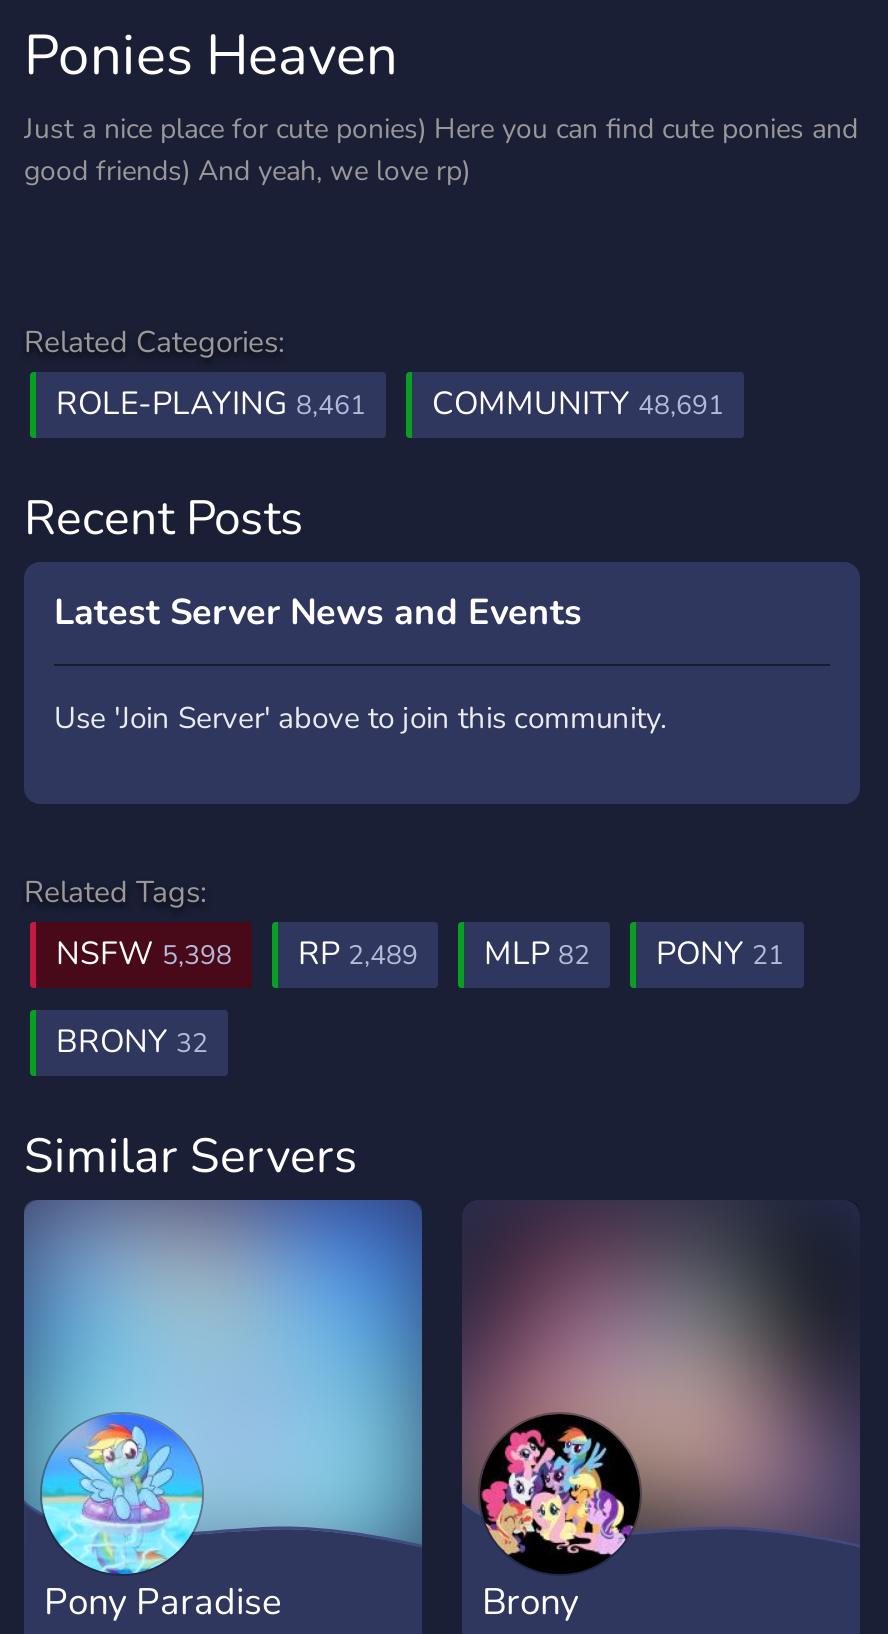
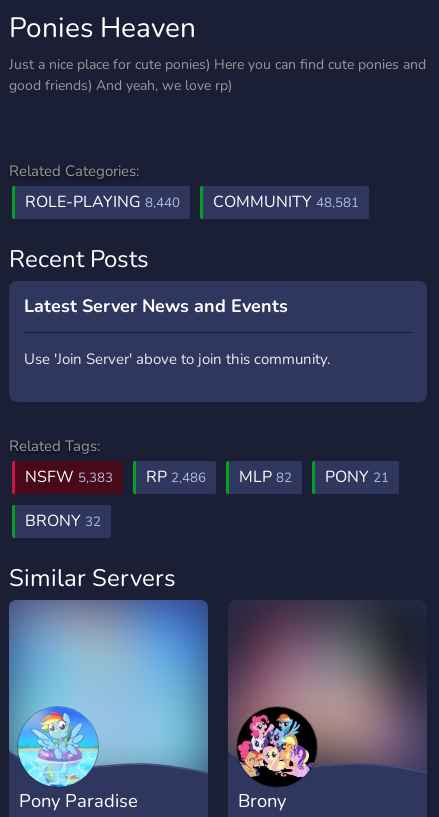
[56,382,366,426] ROLE-PLAYING 8,461 -> [25,191,180,213] ROLE-PLAYING 8,440
[432,382,724,426] COMMUNITY 48,691 -> [213,191,359,213] COMMUNITY 48,581
[56,932,232,976] NSFW 5,398 -> [25,466,113,488] NSFW 5,383
[298,932,418,976] RP 2,489 -> [146,466,206,488] RP 2,486

